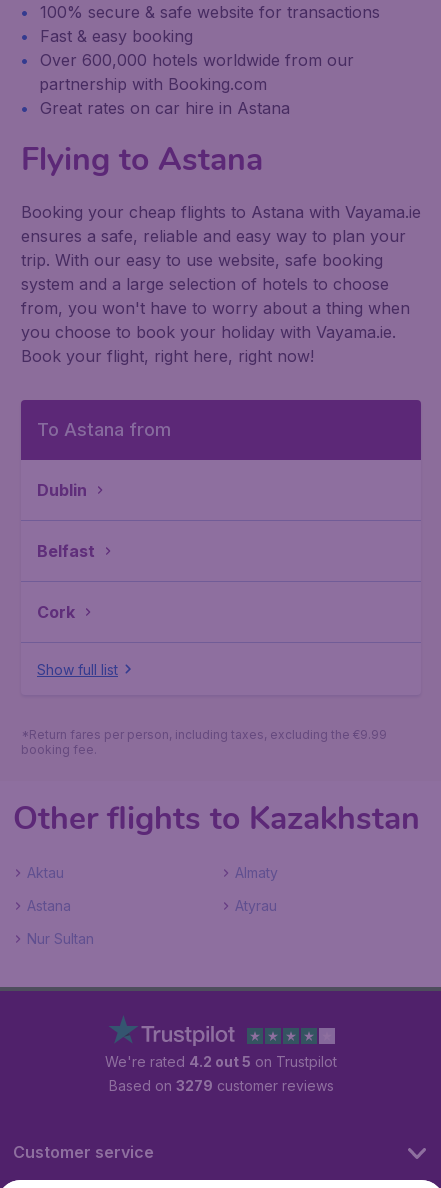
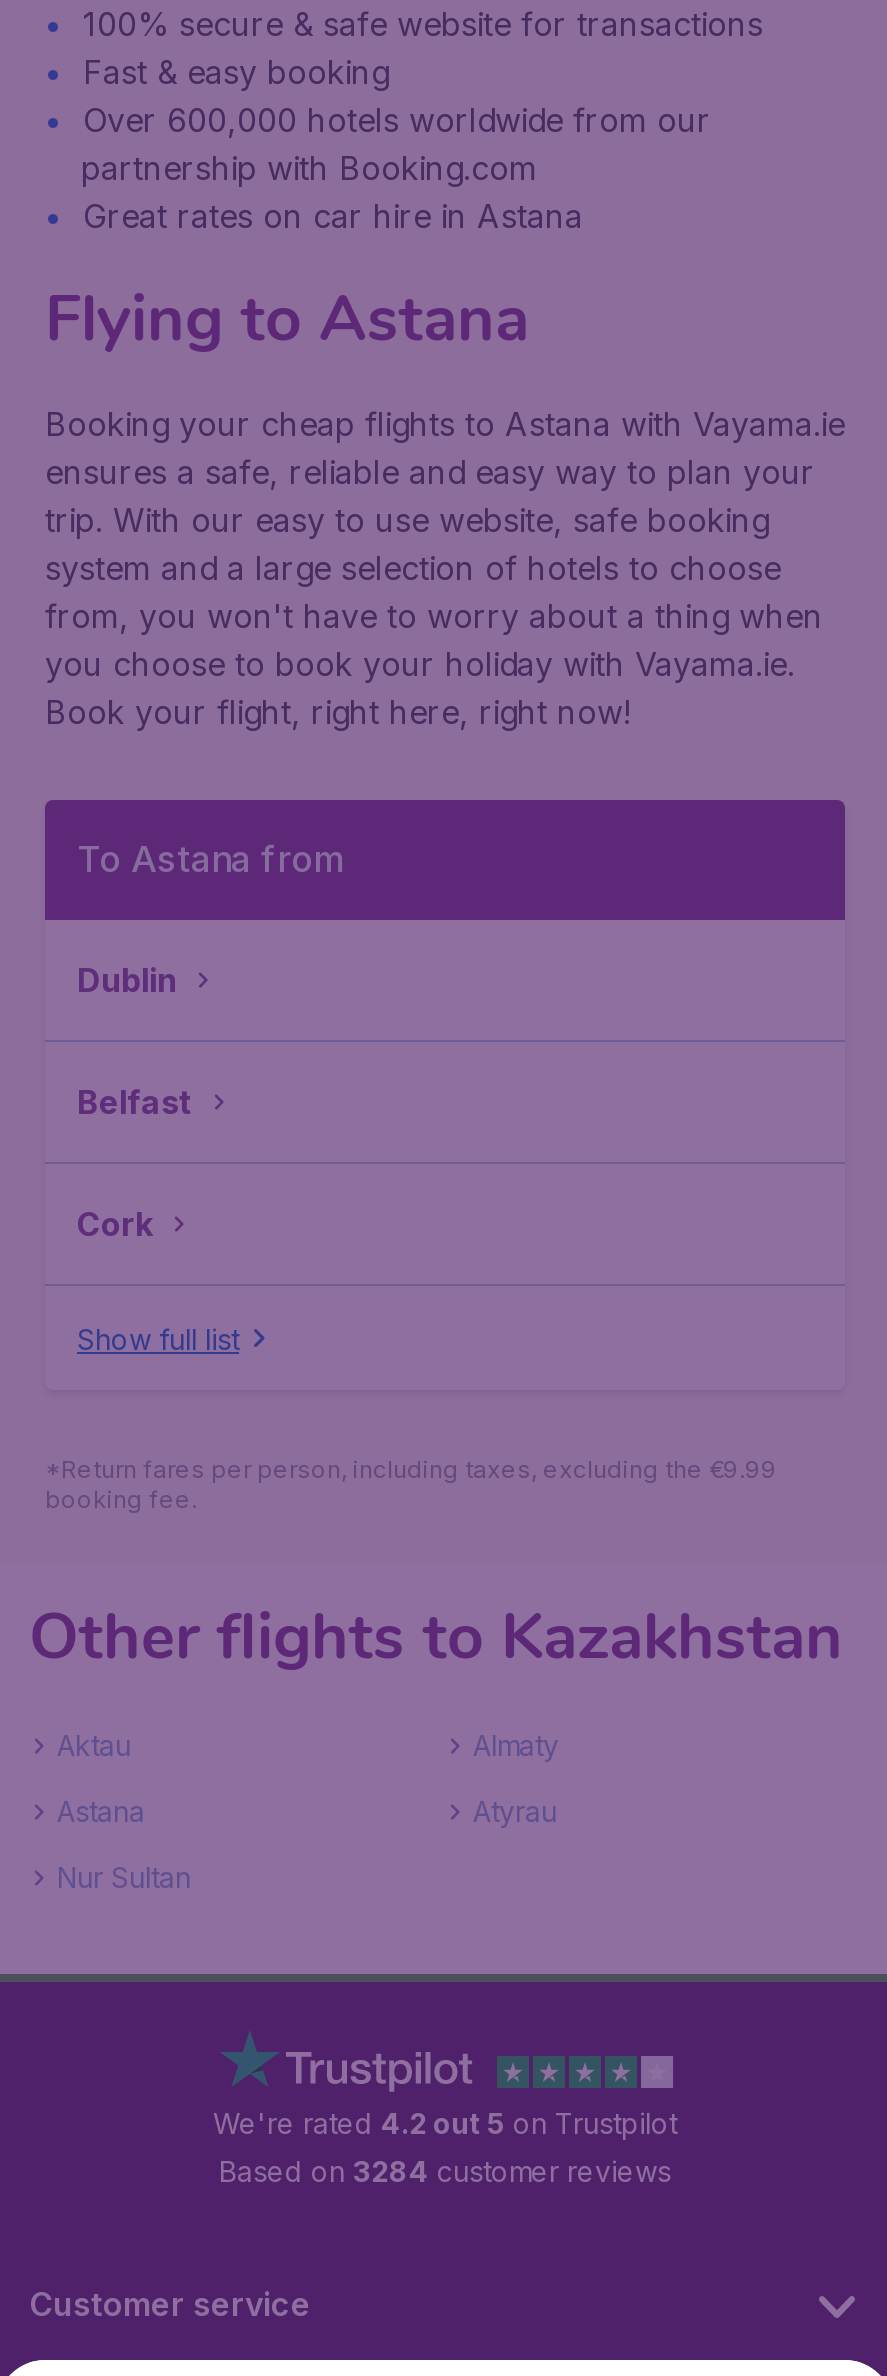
[108,1077,333,1094] Based on 3279 customer reviews -> [219,2154,671,2188] Based on 3284 customer reviews

